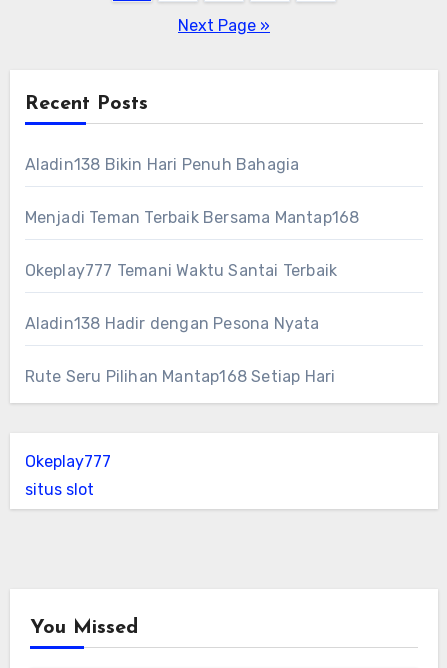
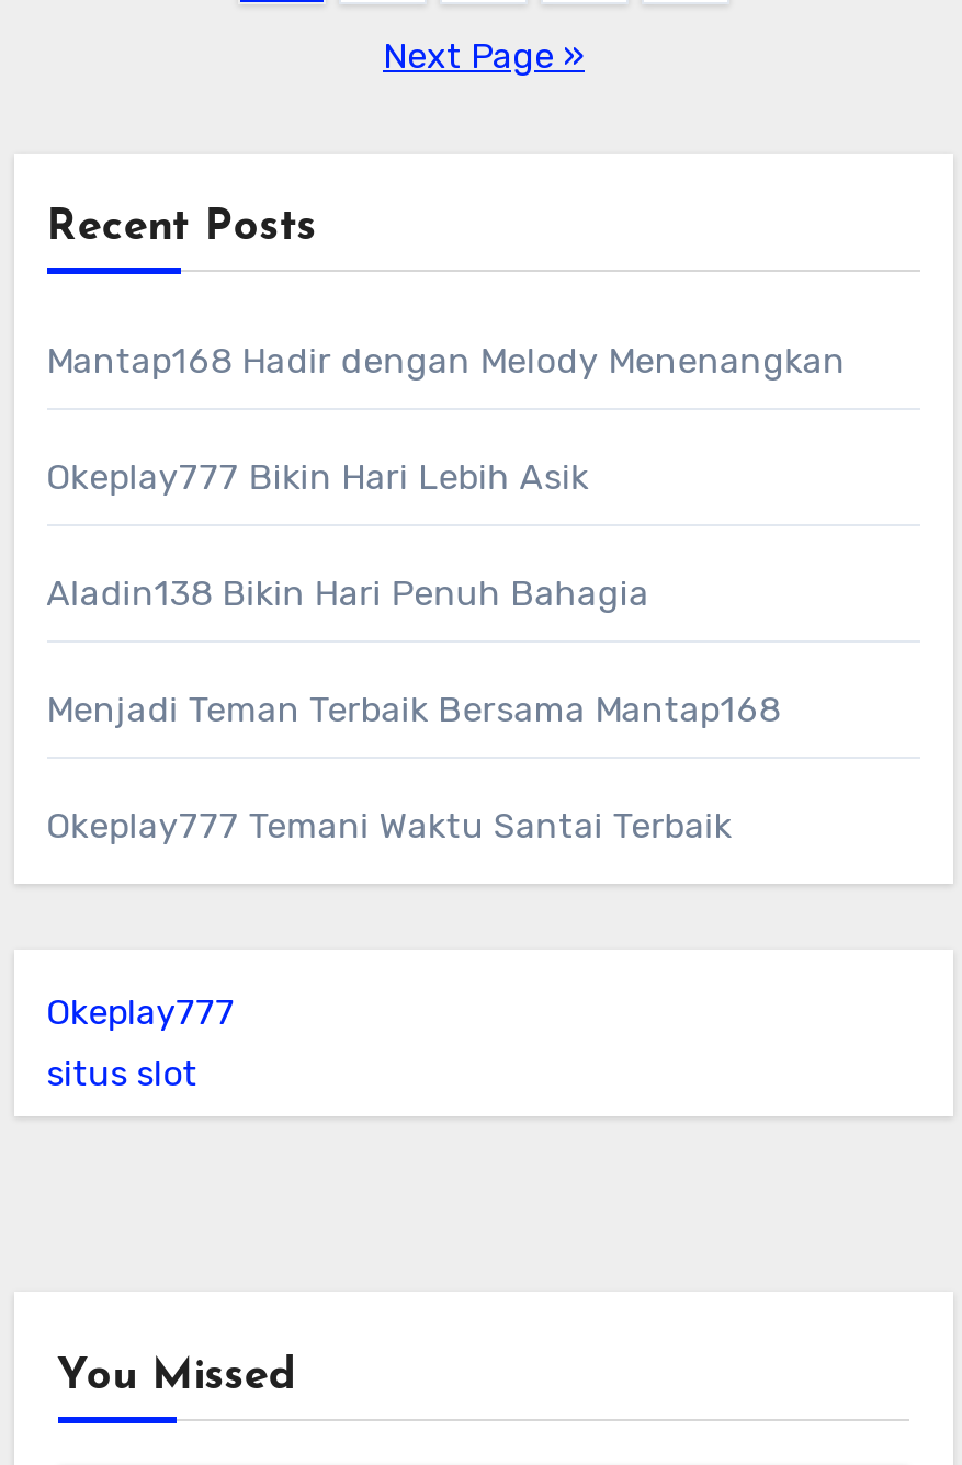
none -> [46,339,845,497] Mantap168 Hadir dengan Melody Menenangkan | Okeplay777 Bikin Hari Lebih Asik
moved [25,155,359,280] -> [46,572,781,846]: Aladin138 Bikin Hari Penuh Bahagia | Menjadi Teman Terbaik Bersama Mantap168 | Okeplay777 Temani Waktu Santai Terbaik
[25,314,335,386] Aladin138 Hadir dengan Pesona Nyata | Rute Seru Pilihan Mantap168 Setiap Hari -> none

